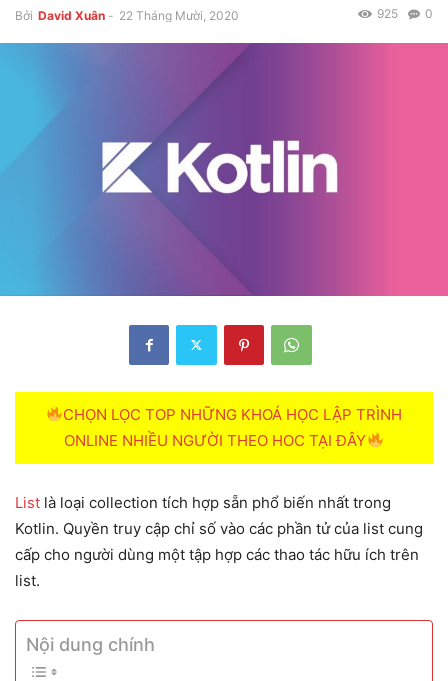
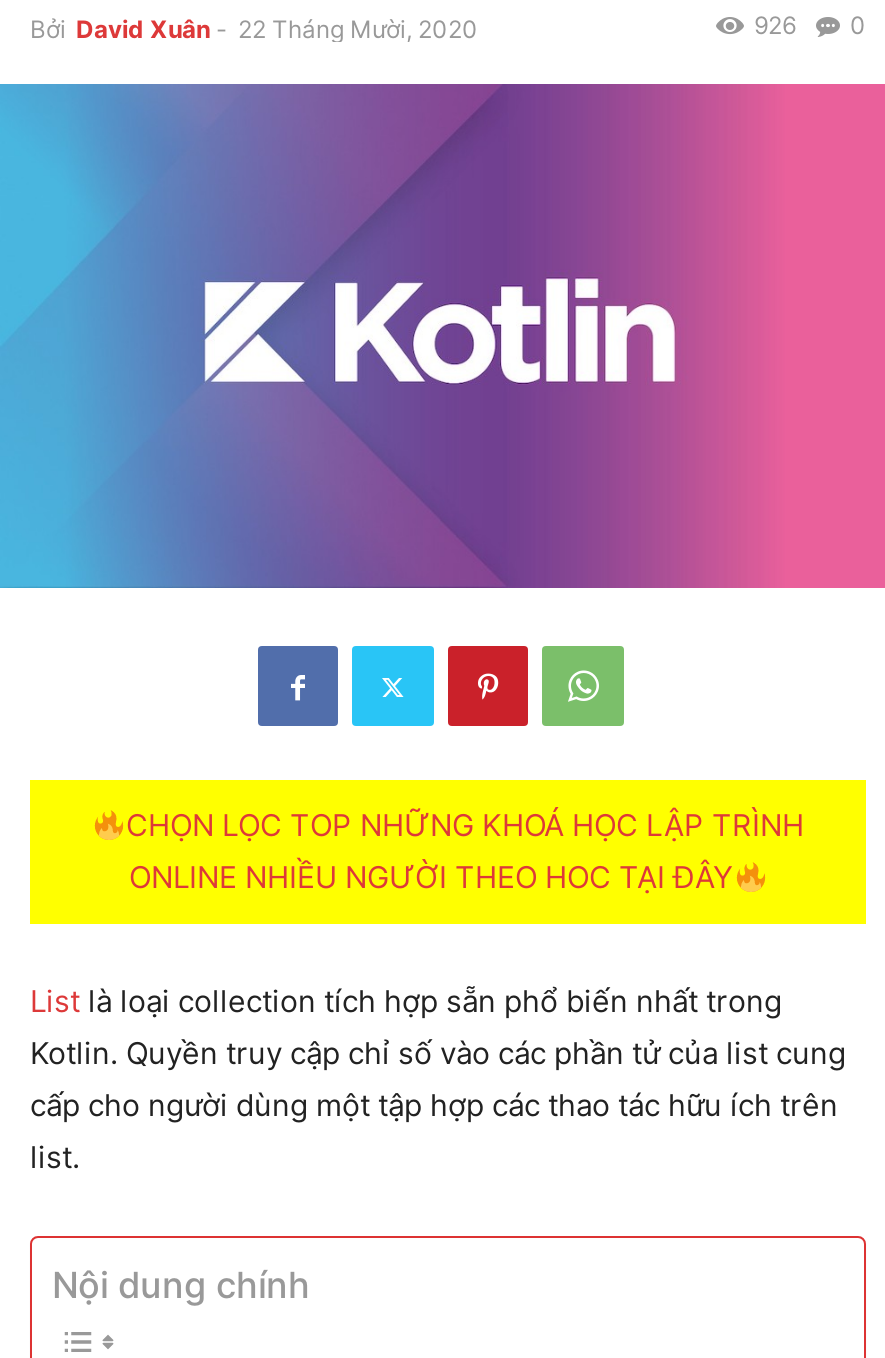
[377,6,433,21] 925 0 -> [754,10,866,40] 926 0

